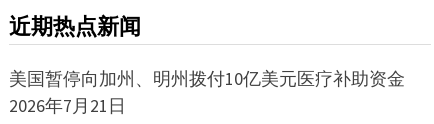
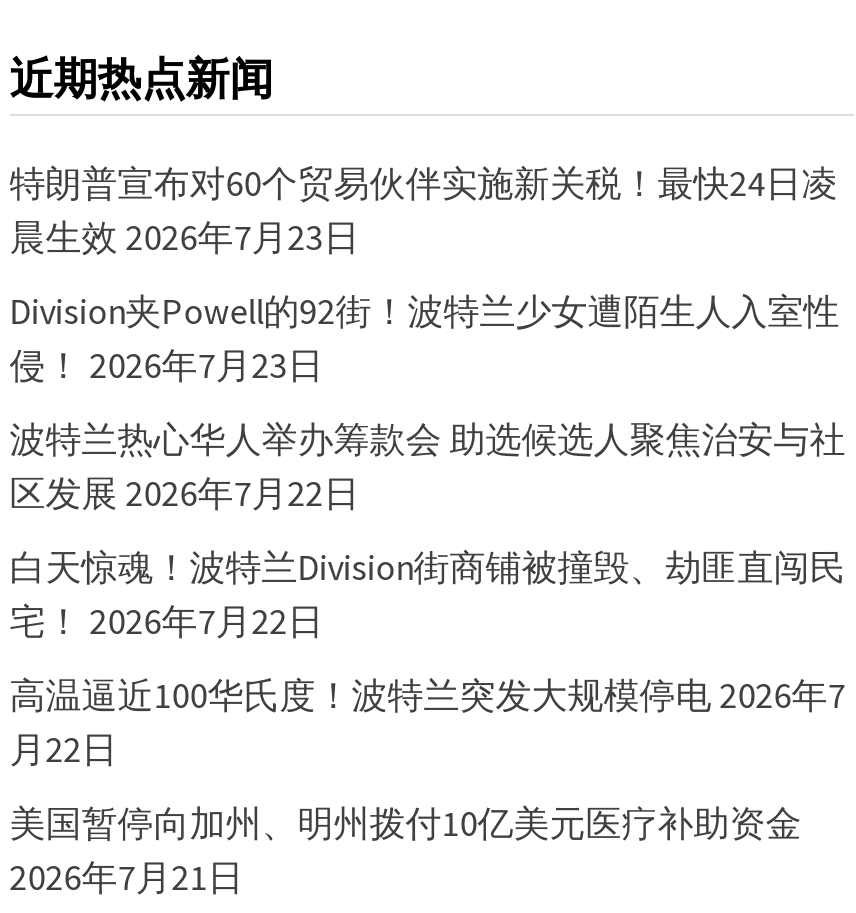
none -> [10,160,846,772] 特朗普宣布对60个贸易伙伴实施新关税！最快24日凌 | 晨生效 2026年7月23日 | Division夹Powell的92街！波特兰少女遭陌生人入室性 | 侵！ 2026年7月23日 | 波特兰热心华人举办筹款会 助选候选人聚焦治安与社 | 区发展 2026年7月22日 | 白天惊魂！波特兰Division街商铺被撞毁、劫匪直闯民 | 宅！ 2026年7月22日 | 高温逼近100华氏度！波特兰突发大规模停电 2026年7 | 月22日

